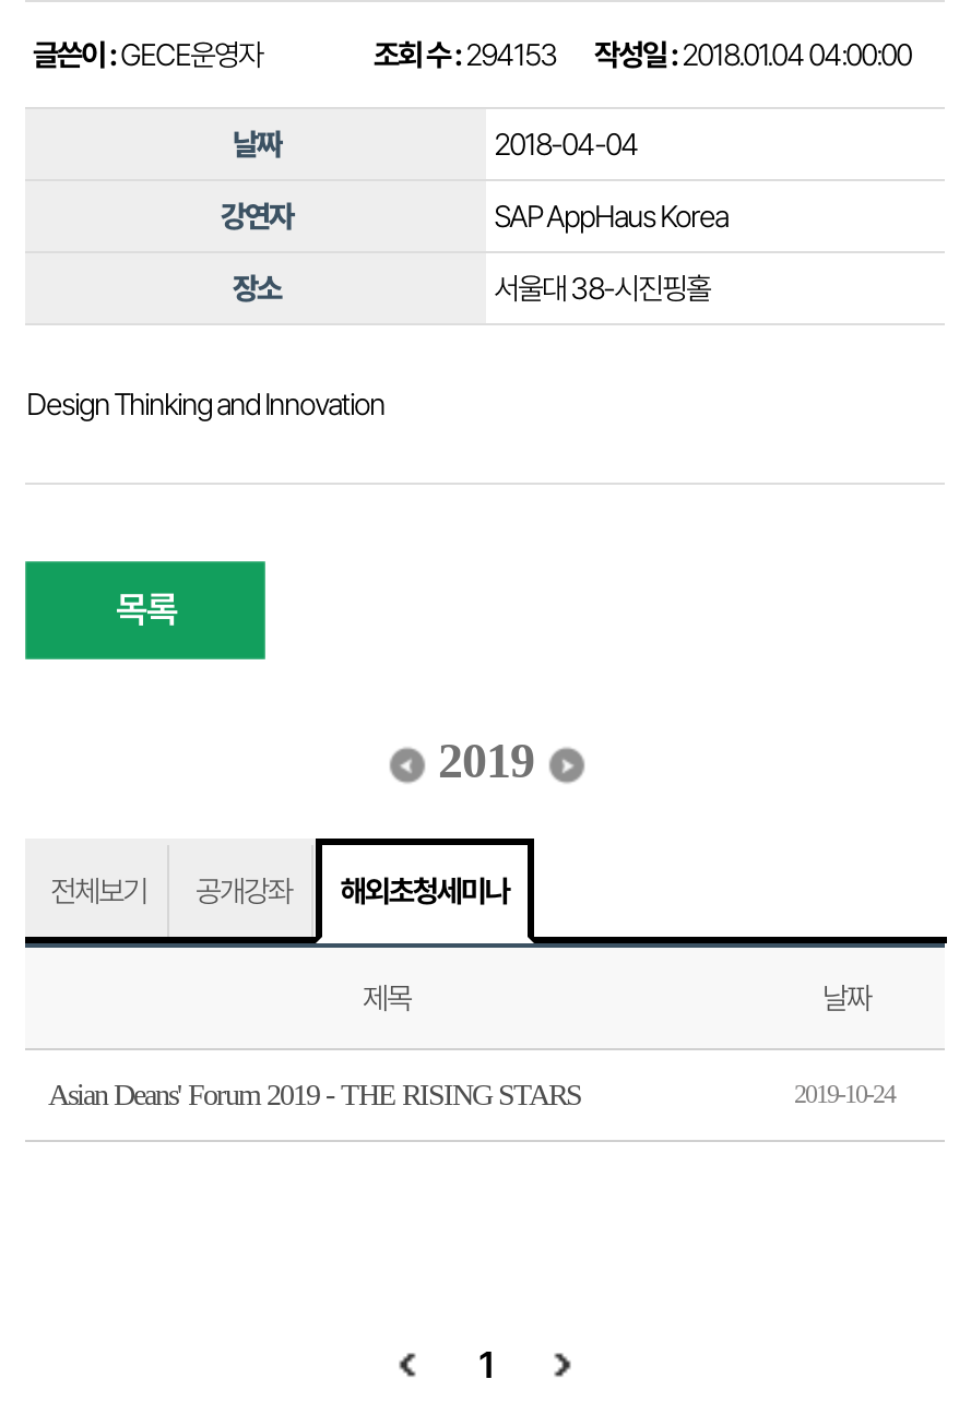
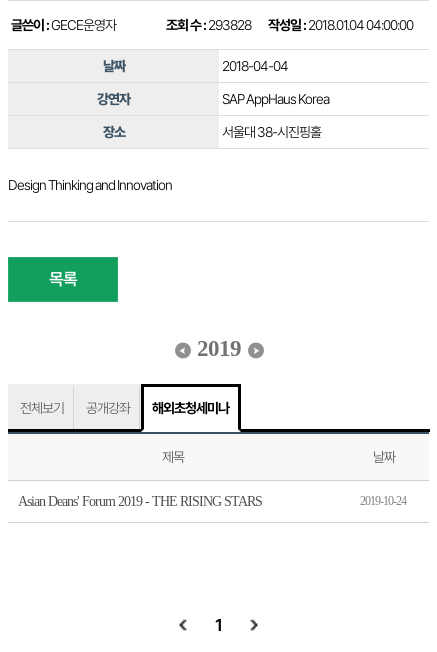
[373,37,911,72] 조회 수 : 294153 작성일 : 2018.01.04 04:00:00 -> [166,17,413,33] 조회 수 : 293828 작성일 : 2018.01.04 04:00:00

